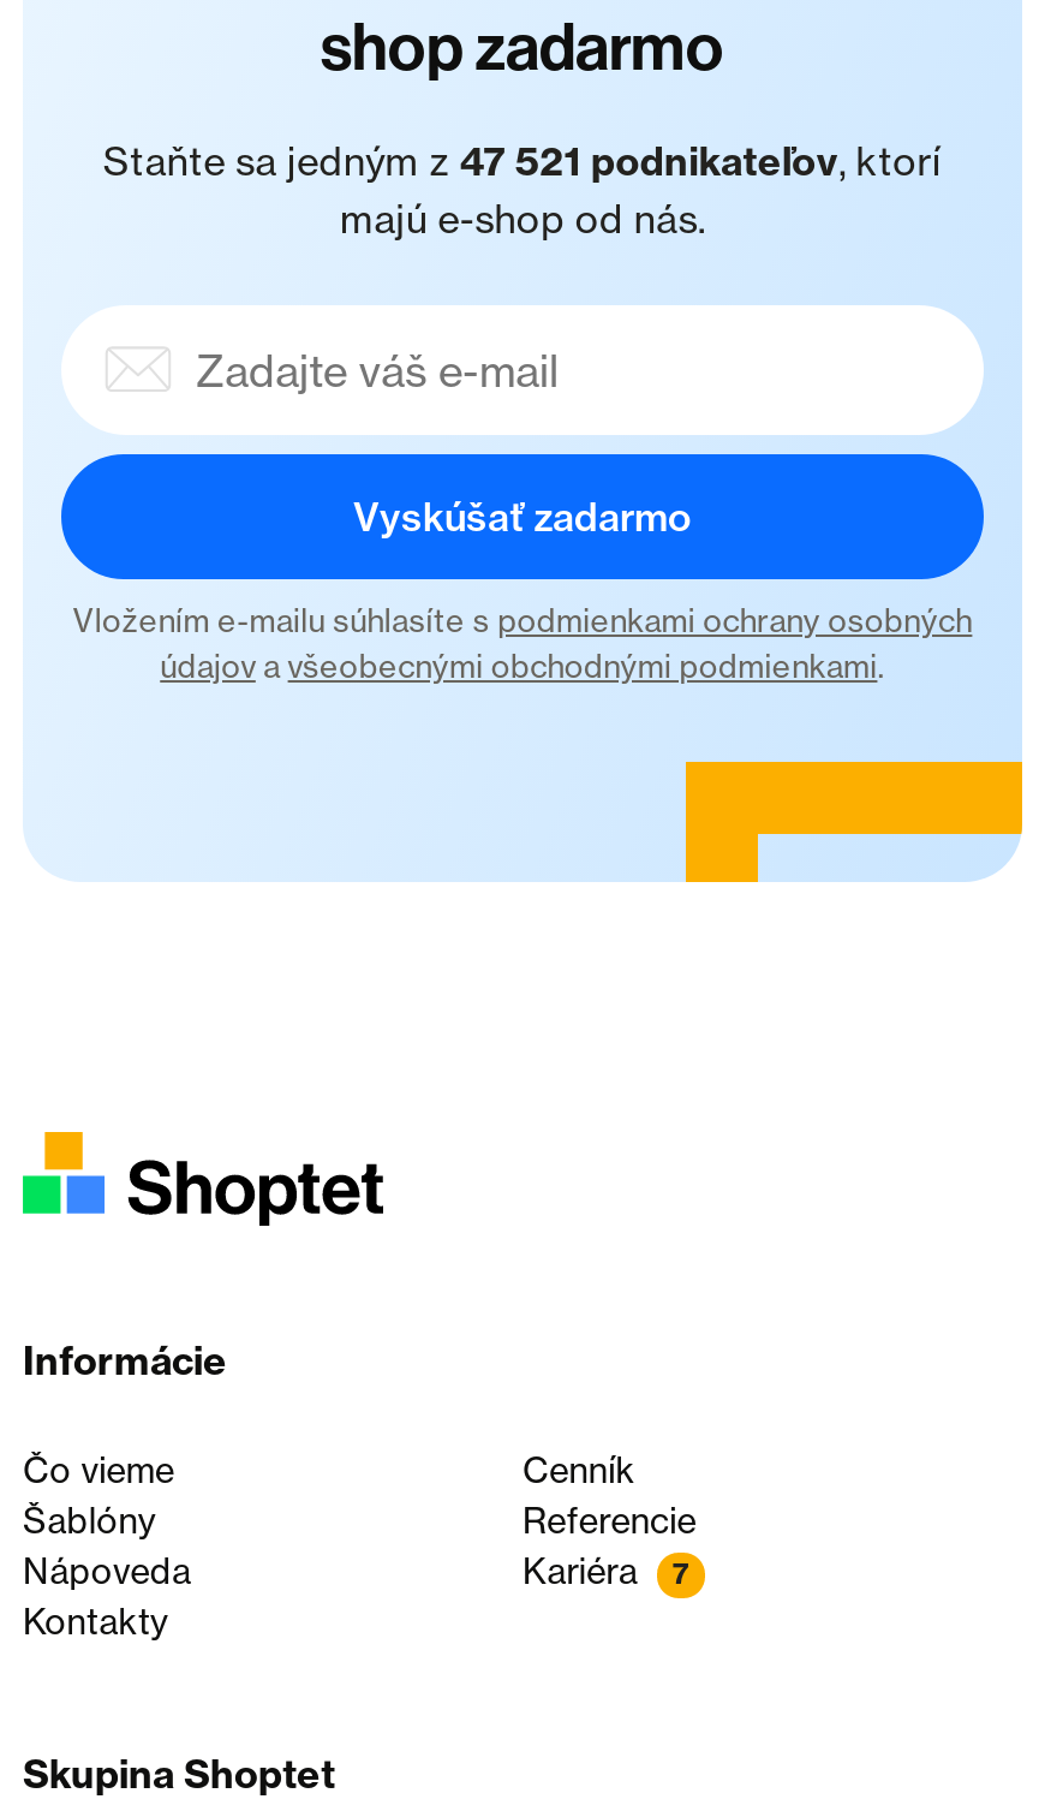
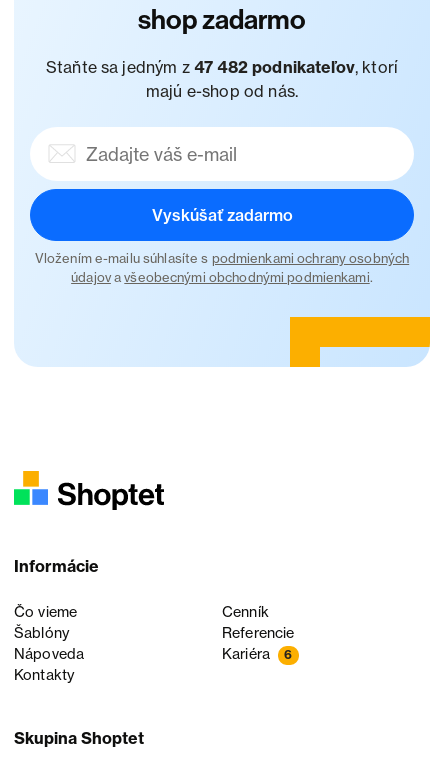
[103,137,942,185] Staňte sa jedným z 47 521 podnikateľov, ktorí -> [46,57,398,77] Staňte sa jedným z 47 482 podnikateľov, ktorí
[523,1551,690,1594] Kariéra 7 -> [222,645,293,663] Kariéra 6

